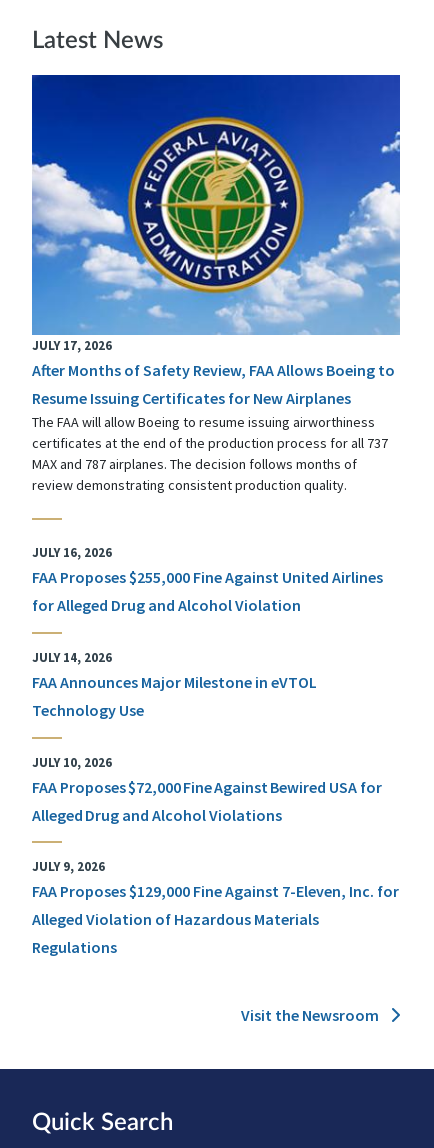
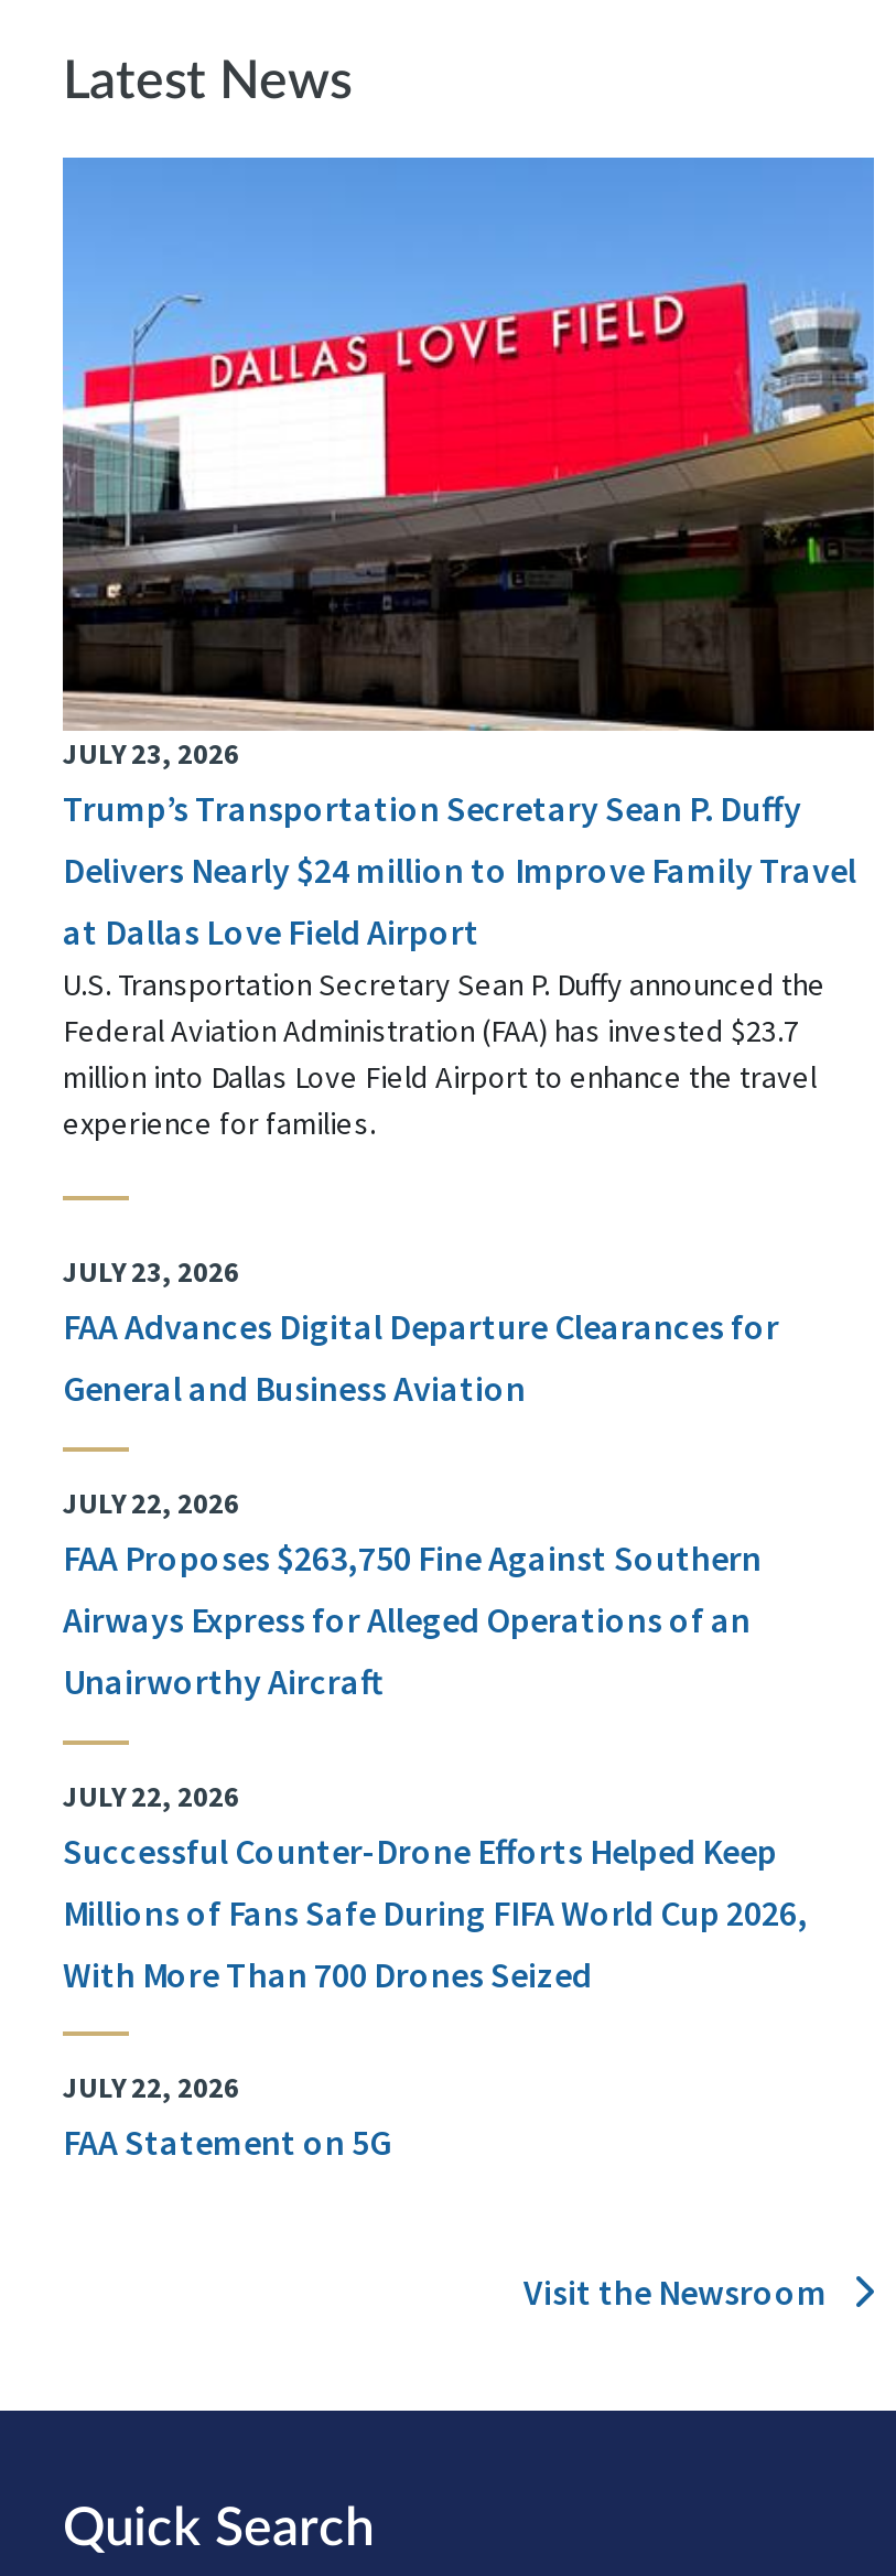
[31,74,401,494] [image] | JULY 17, 2026 | After Months of Safety Review, FAA Allows Boeing to | Resume Issuing Certificates for New Airplanes | The FAA will allow Boeing to resume issuing airworthiness | certificates at the end of the production process for all 737 | MAX and 787 airplanes. The decision follows months of | review demonstrating consistent production quality. -> [61,155,876,1142] [image] | JULY 23, 2026 | Trump’s Transportation Secretary Sean P. Duffy | Delivers Nearly $24 million to Improve Family Travel | at Dallas Love Field Airport | U.S. Transportation Secretary Sean P. Duffy announced the | Federal Aviation Administration (FAA) has invested $23.7 | million into Dallas Love Field Airport to enhance the travel | experience for families.
[32,544,383,615] JULY 16, 2026 | FAA Proposes $255,000 Fine Against United Airlines | for Alleged Drug and Alcohol Violation -> [63,1254,779,1411] JULY 23, 2026 | FAA Advances Digital Departure Clearances for | General and Business Aviation
[32,649,317,720] JULY 14, 2026 | FAA Announces Major Milestone in eVTOL | Technology Use -> [63,1485,762,1703] JULY 22, 2026 | FAA Proposes $263,750 Fine Against Southern | Airways Express for Alleged Operations of an | Unairworthy Aircraft
[32,754,382,825] JULY 10, 2026 | FAA Proposes $72,000 Fine Against Bewired USA for | Alleged Drug and Alcohol Violations -> [63,1777,808,1995] JULY 22, 2026 | Successful Counter-Drone Efforts Helped Keep | Millions of Fans Safe During FIFA World Cup 2026, | With More Than 700 Drones Seized
[32,858,399,957] JULY 9, 2026 | FAA Proposes $129,000 Fine Against 7-Eleven, Inc. for | Alleged Violation of Hazardous Materials | Regulations -> [63,2069,391,2164] JULY 22, 2026 | FAA Statement on 5G

